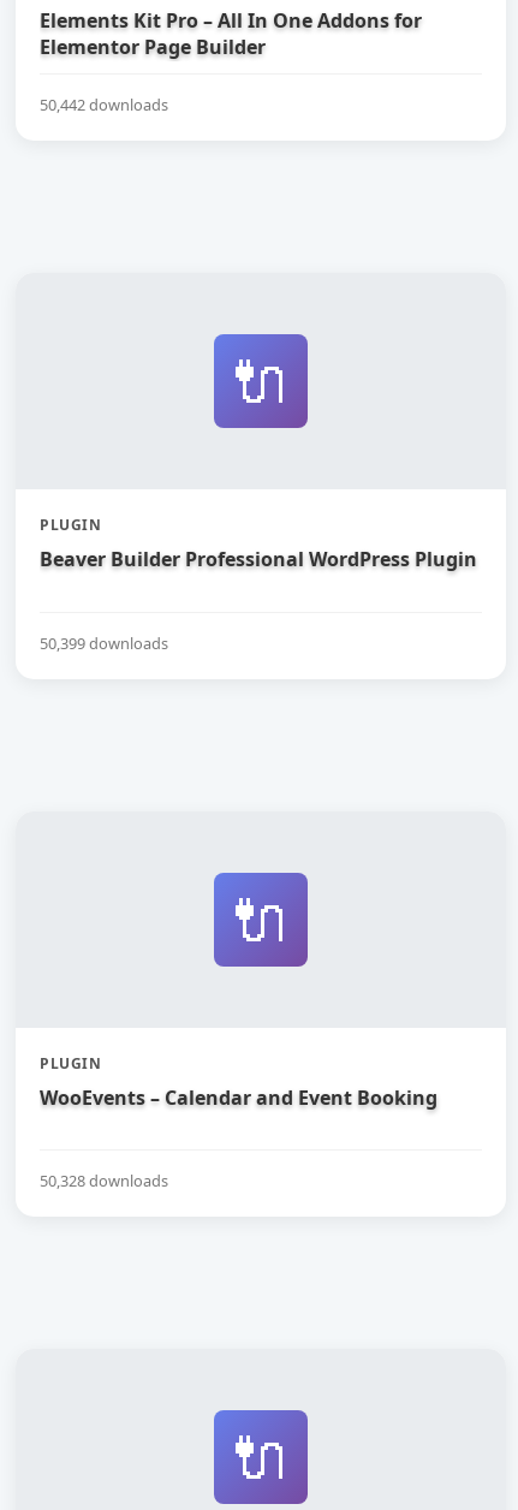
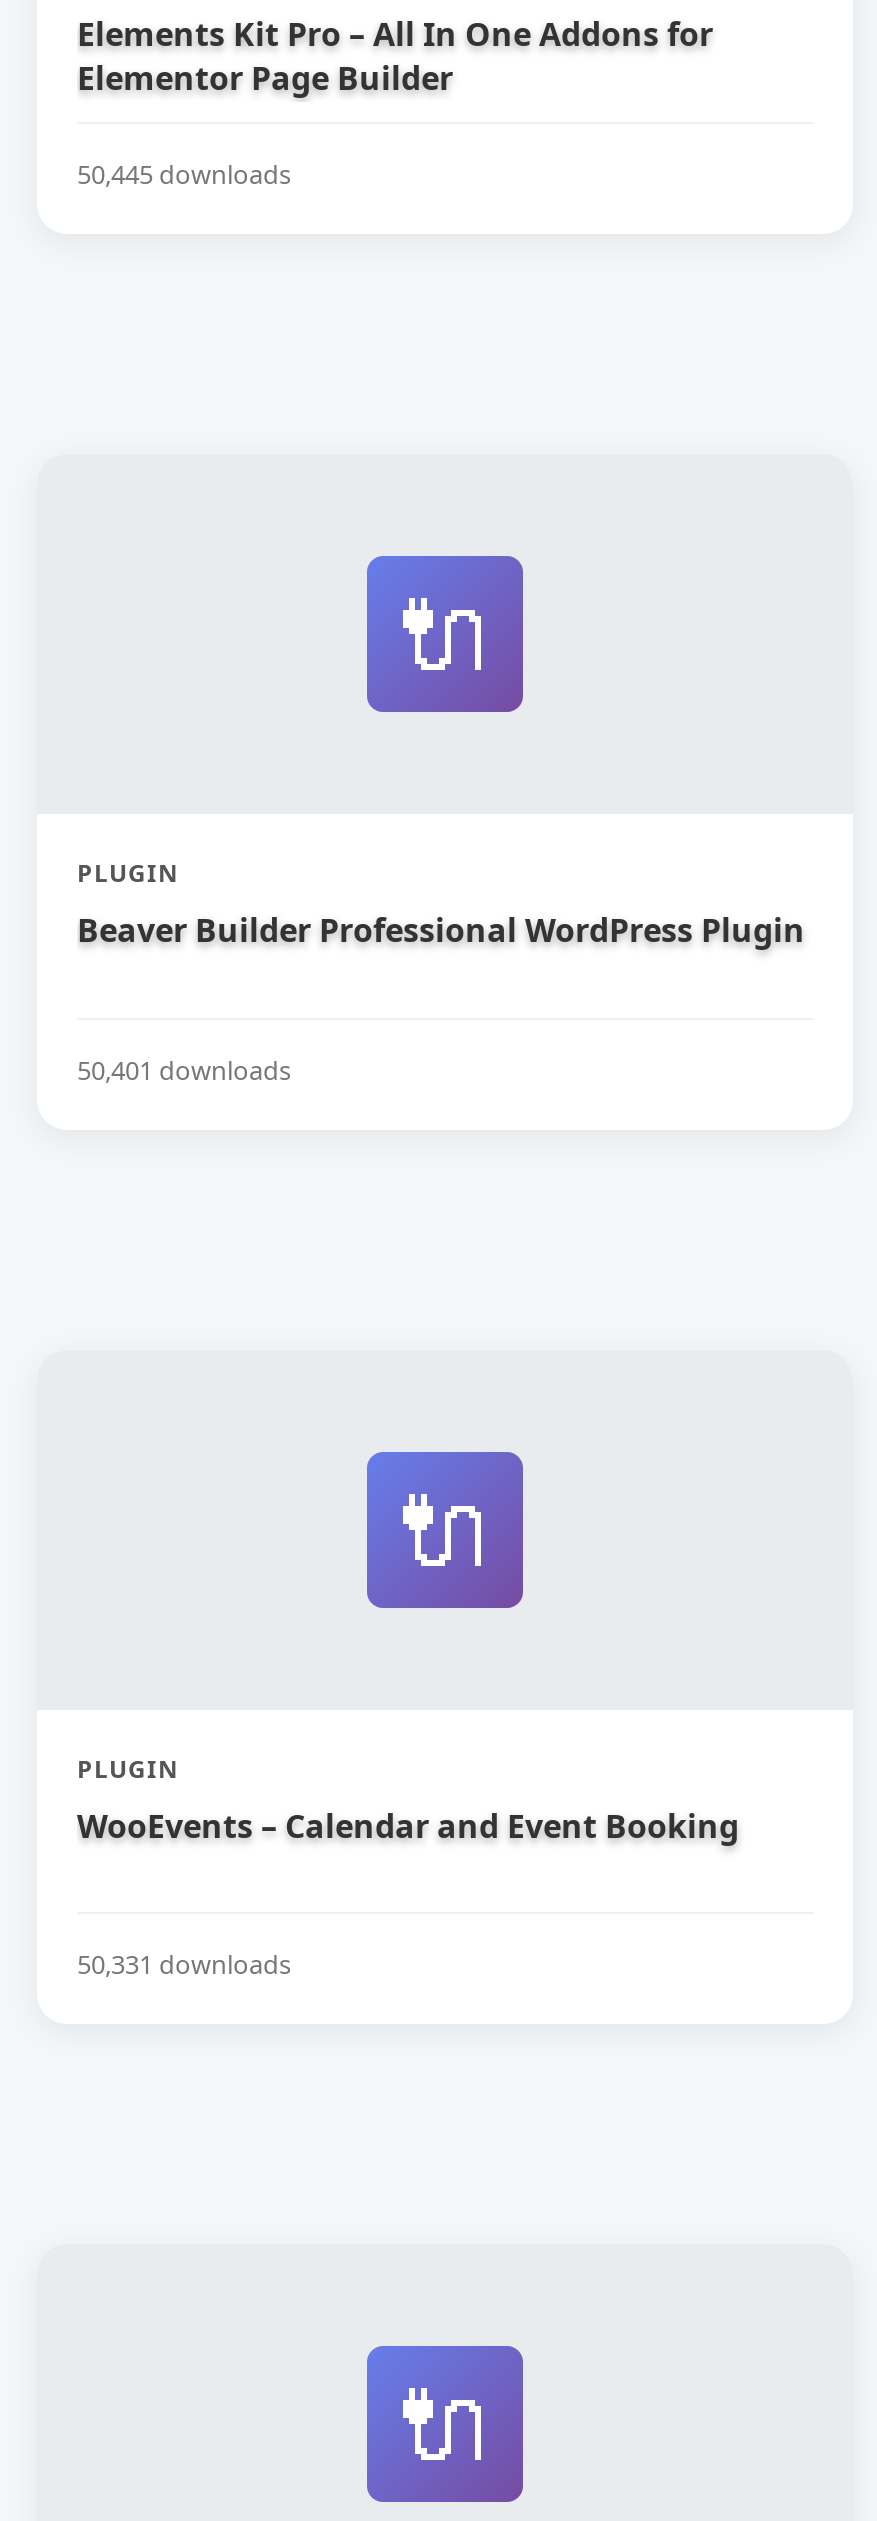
[40,94,168,115] 50,442 downloads -> [77,156,291,192] 50,445 downloads
[40,632,168,654] 50,399 downloads -> [77,1051,291,1087] 50,401 downloads
[40,1170,168,1192] 50,328 downloads -> [77,1947,291,1983] 50,331 downloads

